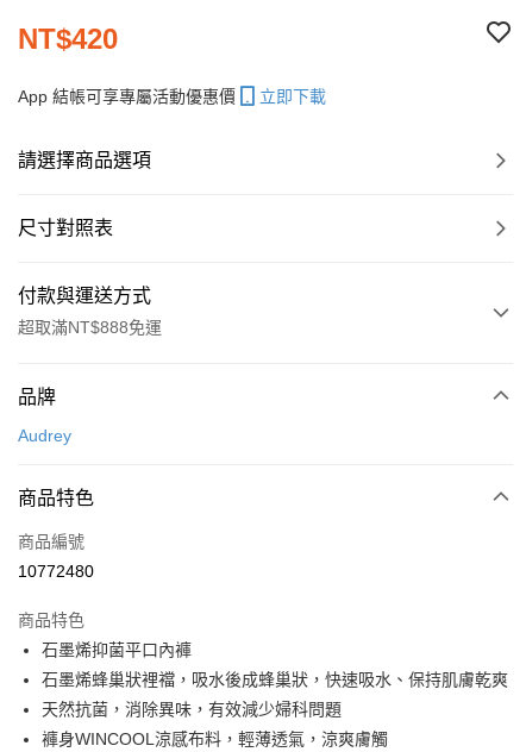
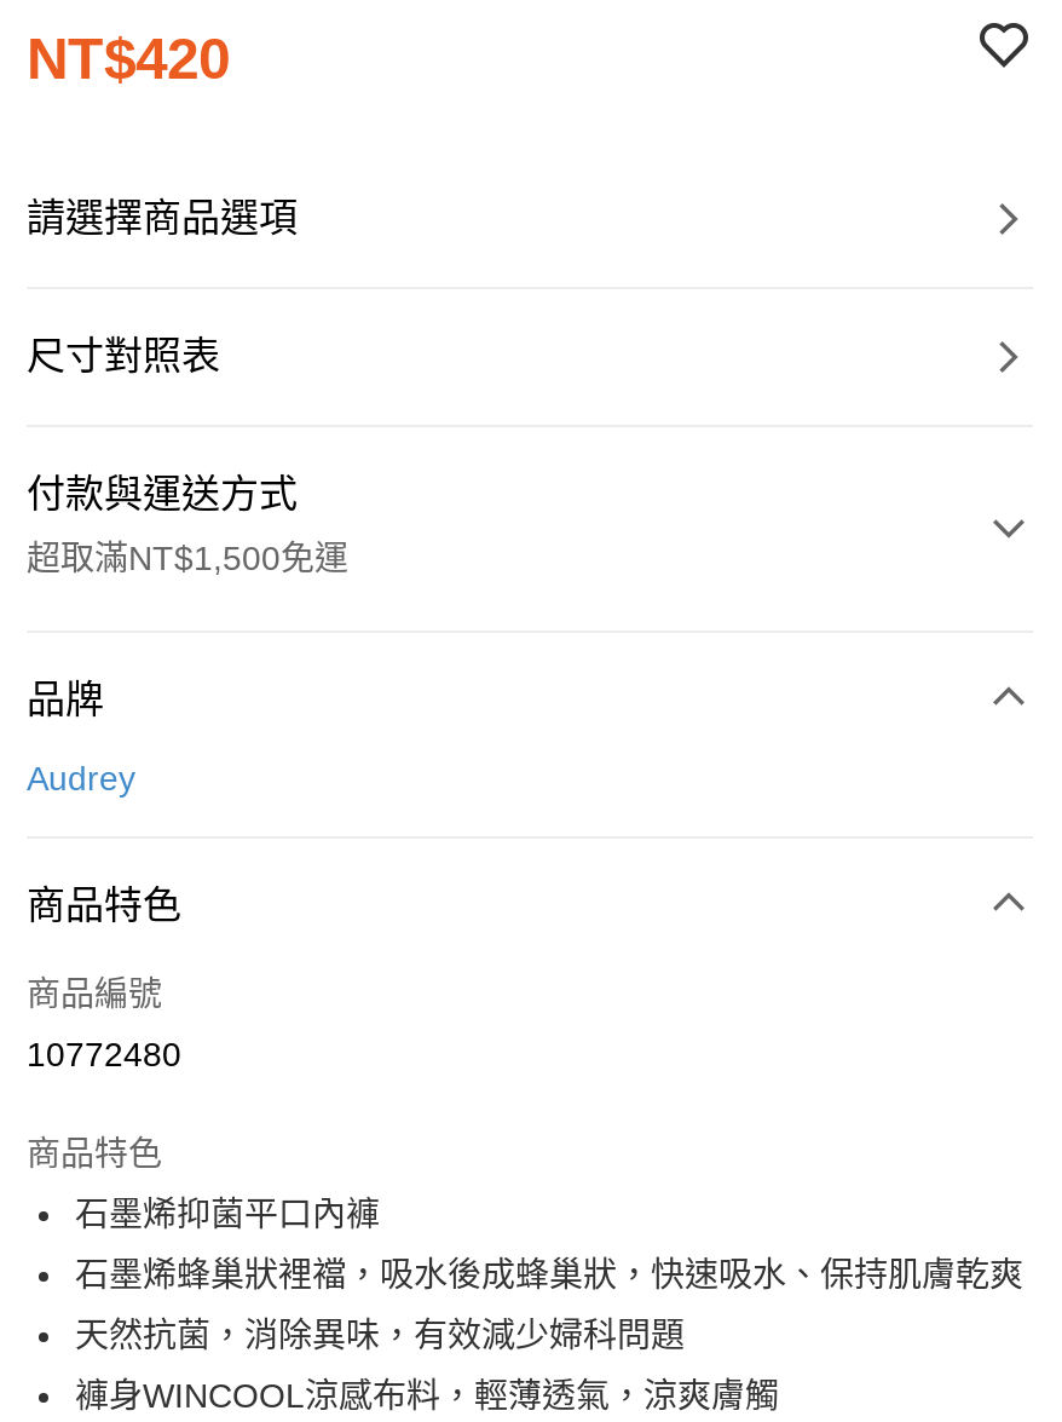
[18,87,326,106] App 結帳可享專屬活動優惠價 | 立即下載 -> none
[18,318,162,337] 超取滿NT$888免運 -> [27,539,348,577] 超取滿NT$1,500免運

